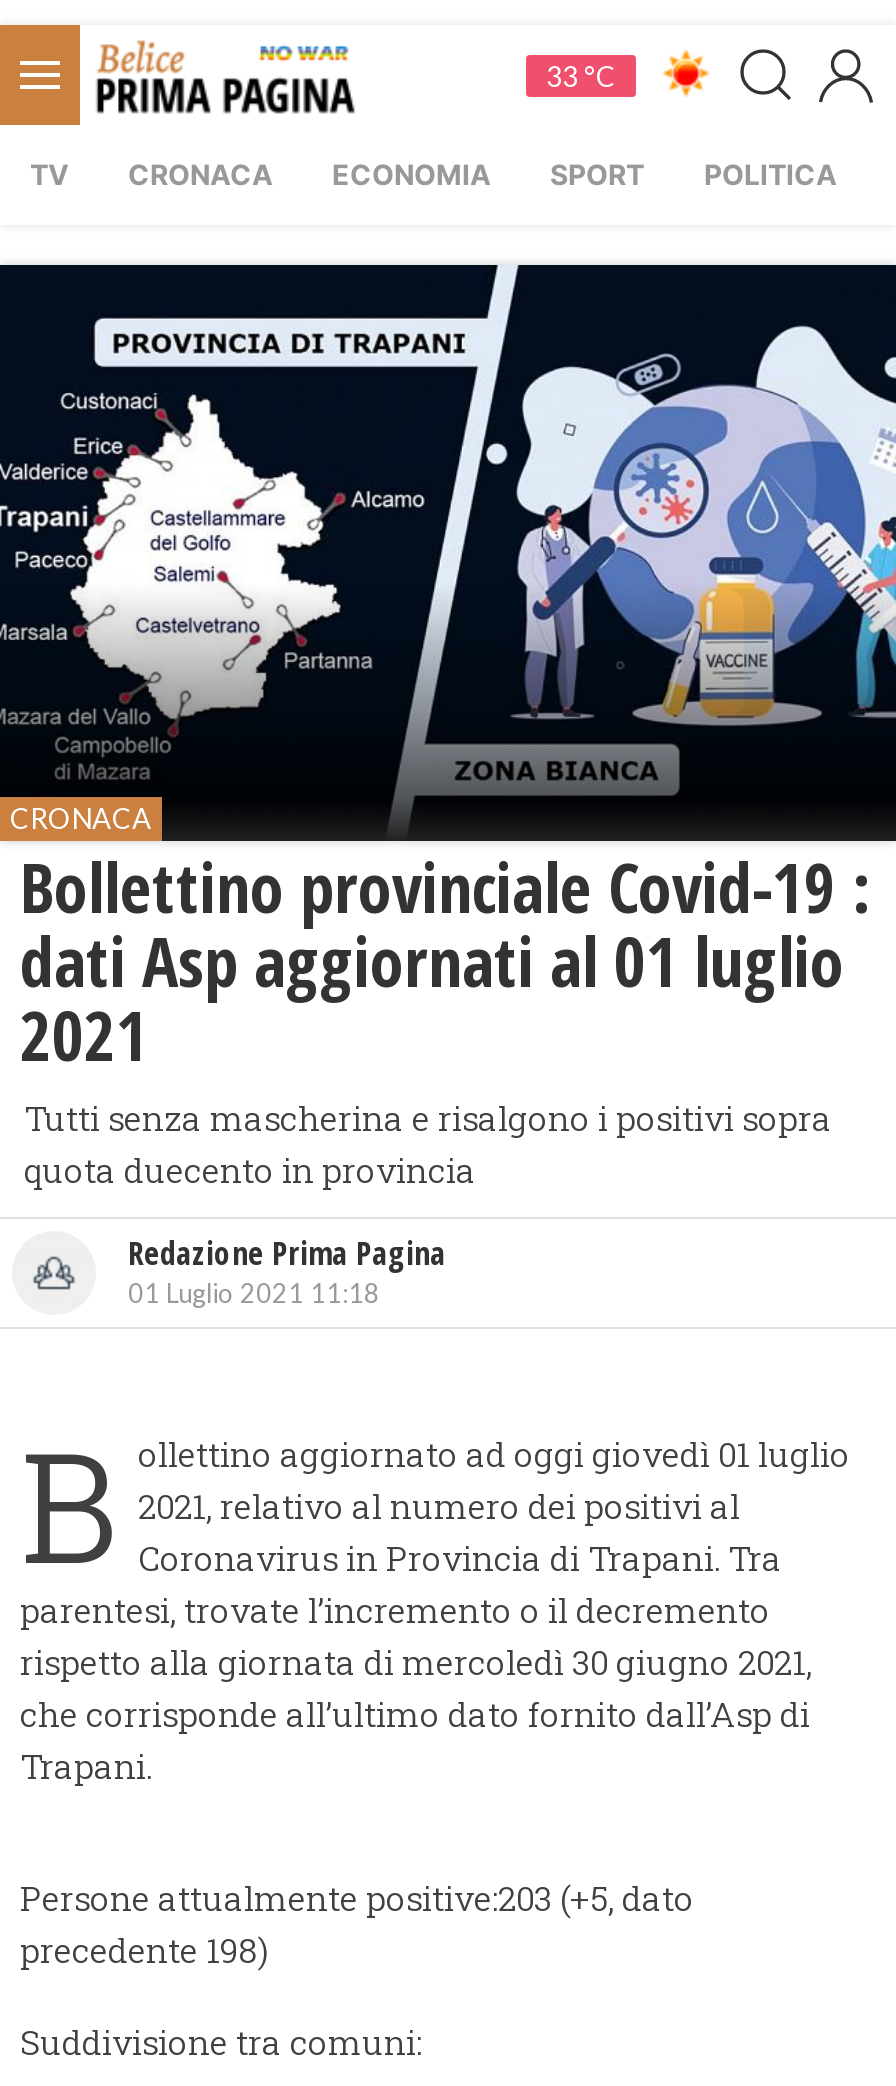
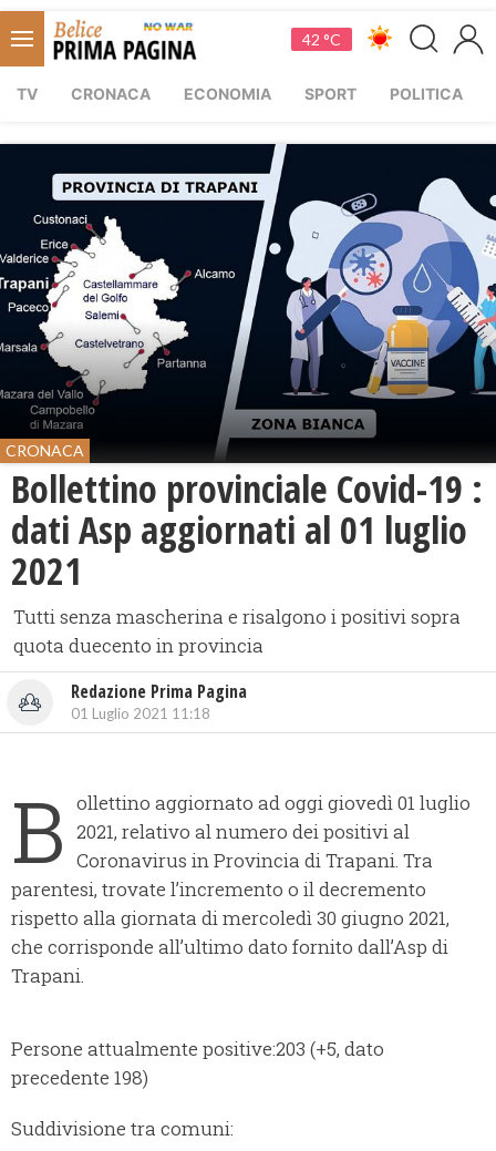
[546,58,616,92] 33 °C -> [302,29,341,48] 42 °C

